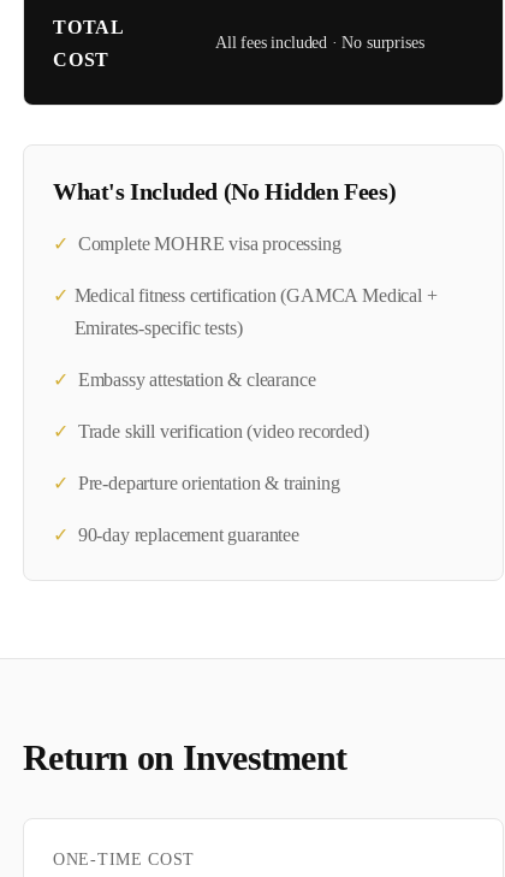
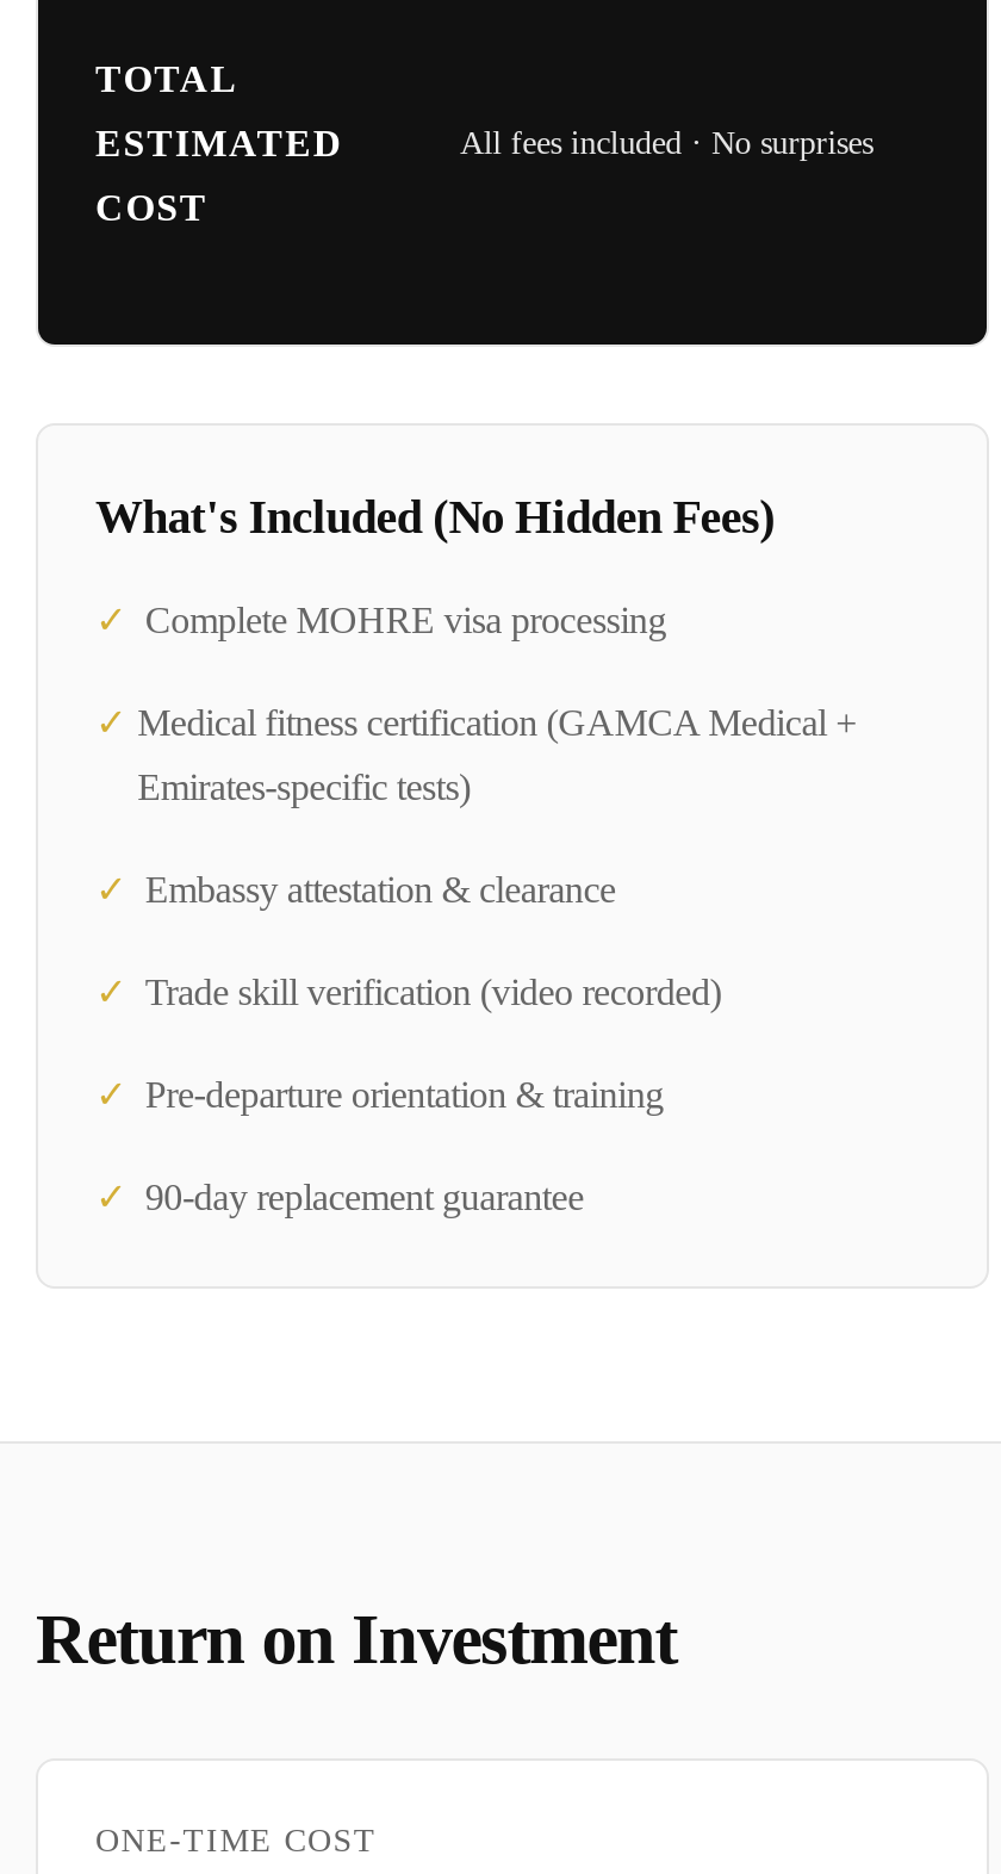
none -> [95,124,344,164] ESTIMATED

